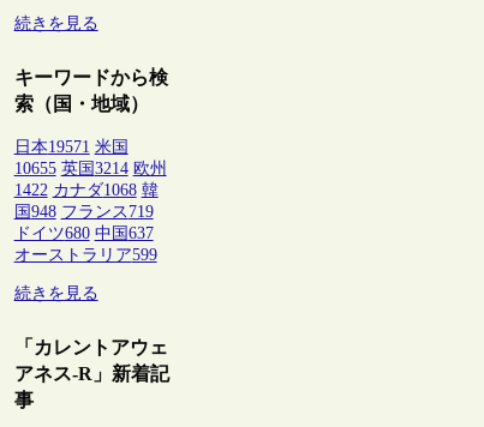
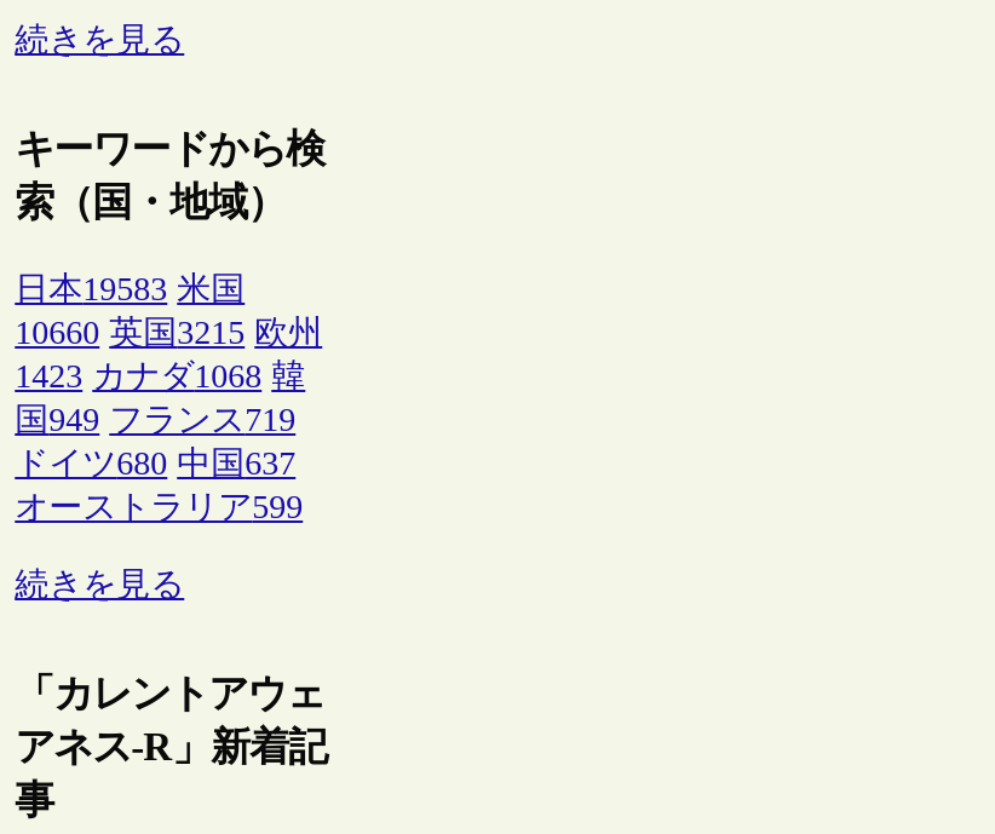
[14,138,128,156] 日本19571 米国 -> [15,271,245,308] 日本19583 米国
[14,160,166,178] 10655 英国3214 欧州 -> [15,315,322,351] 10660 英国3215 欧州
[14,181,158,199] 1422 カナダ1068 韓 -> [15,359,305,395] 1423 カナダ1068 韓
[14,203,153,221] 国948 フランス719 -> [15,402,296,438] 国949 フランス719

